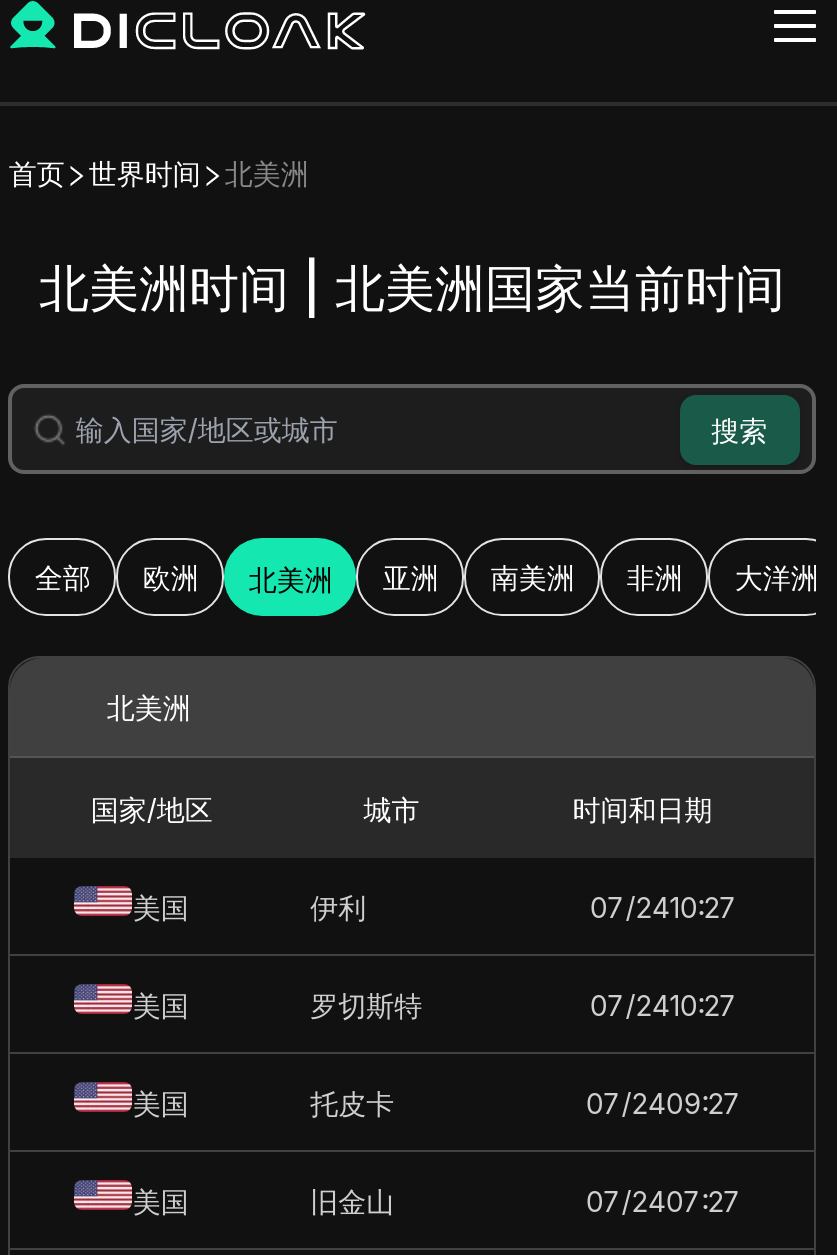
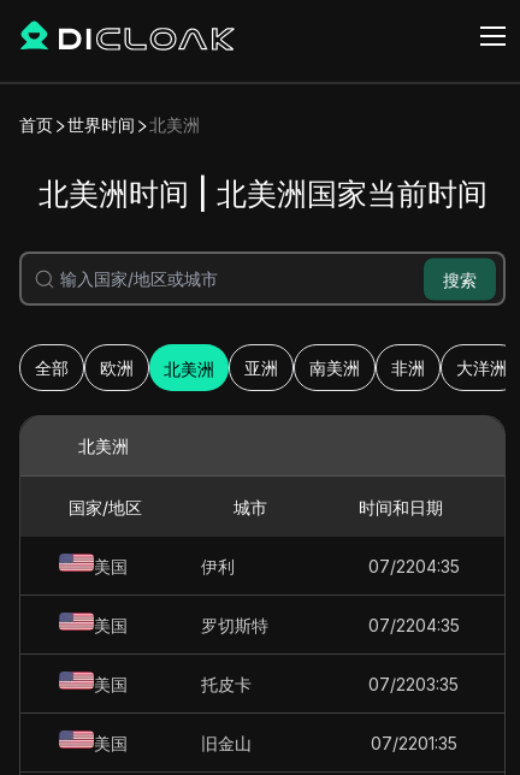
[589,889,737,923] 07/2410:27 -> [368,555,459,576] 07/2204:35
[589,987,737,1021] 07/2410:27 -> [368,614,459,635] 07/2204:35
[585,1085,741,1119] 07/2409:27 -> [369,673,459,694] 07/2203:35
[585,1183,741,1217] 07/2407:27 -> [370,732,457,753] 07/2201:35

